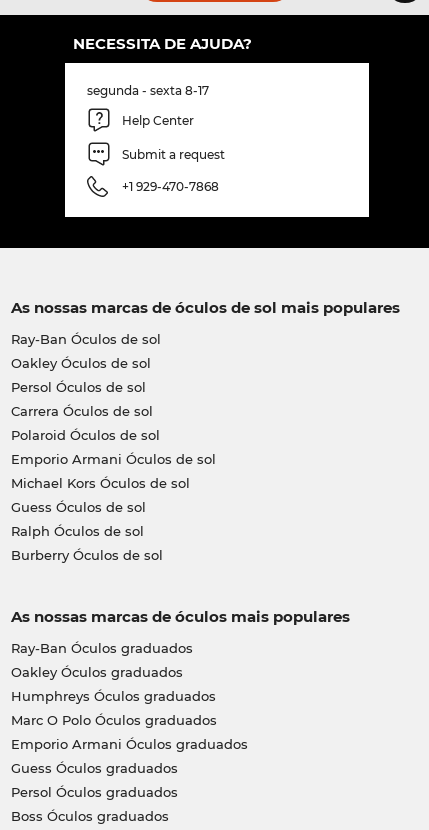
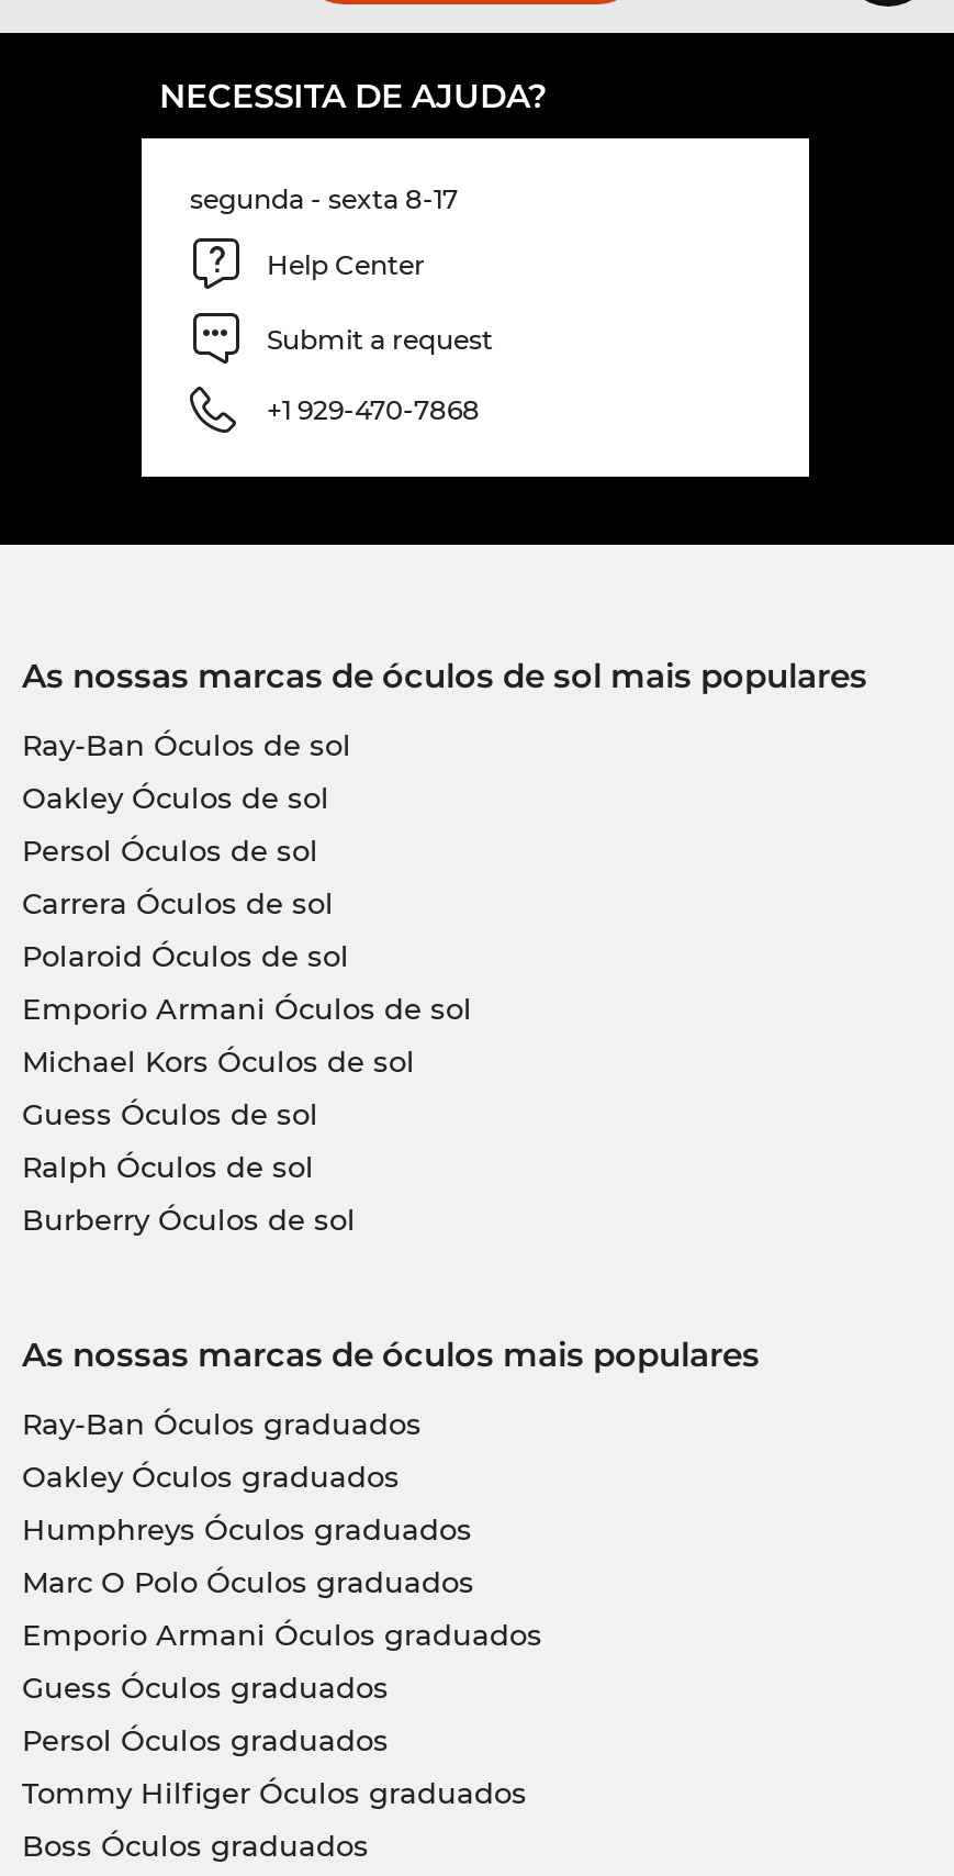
none -> [22,1775,527,1810] Tommy Hilfiger Óculos graduados

